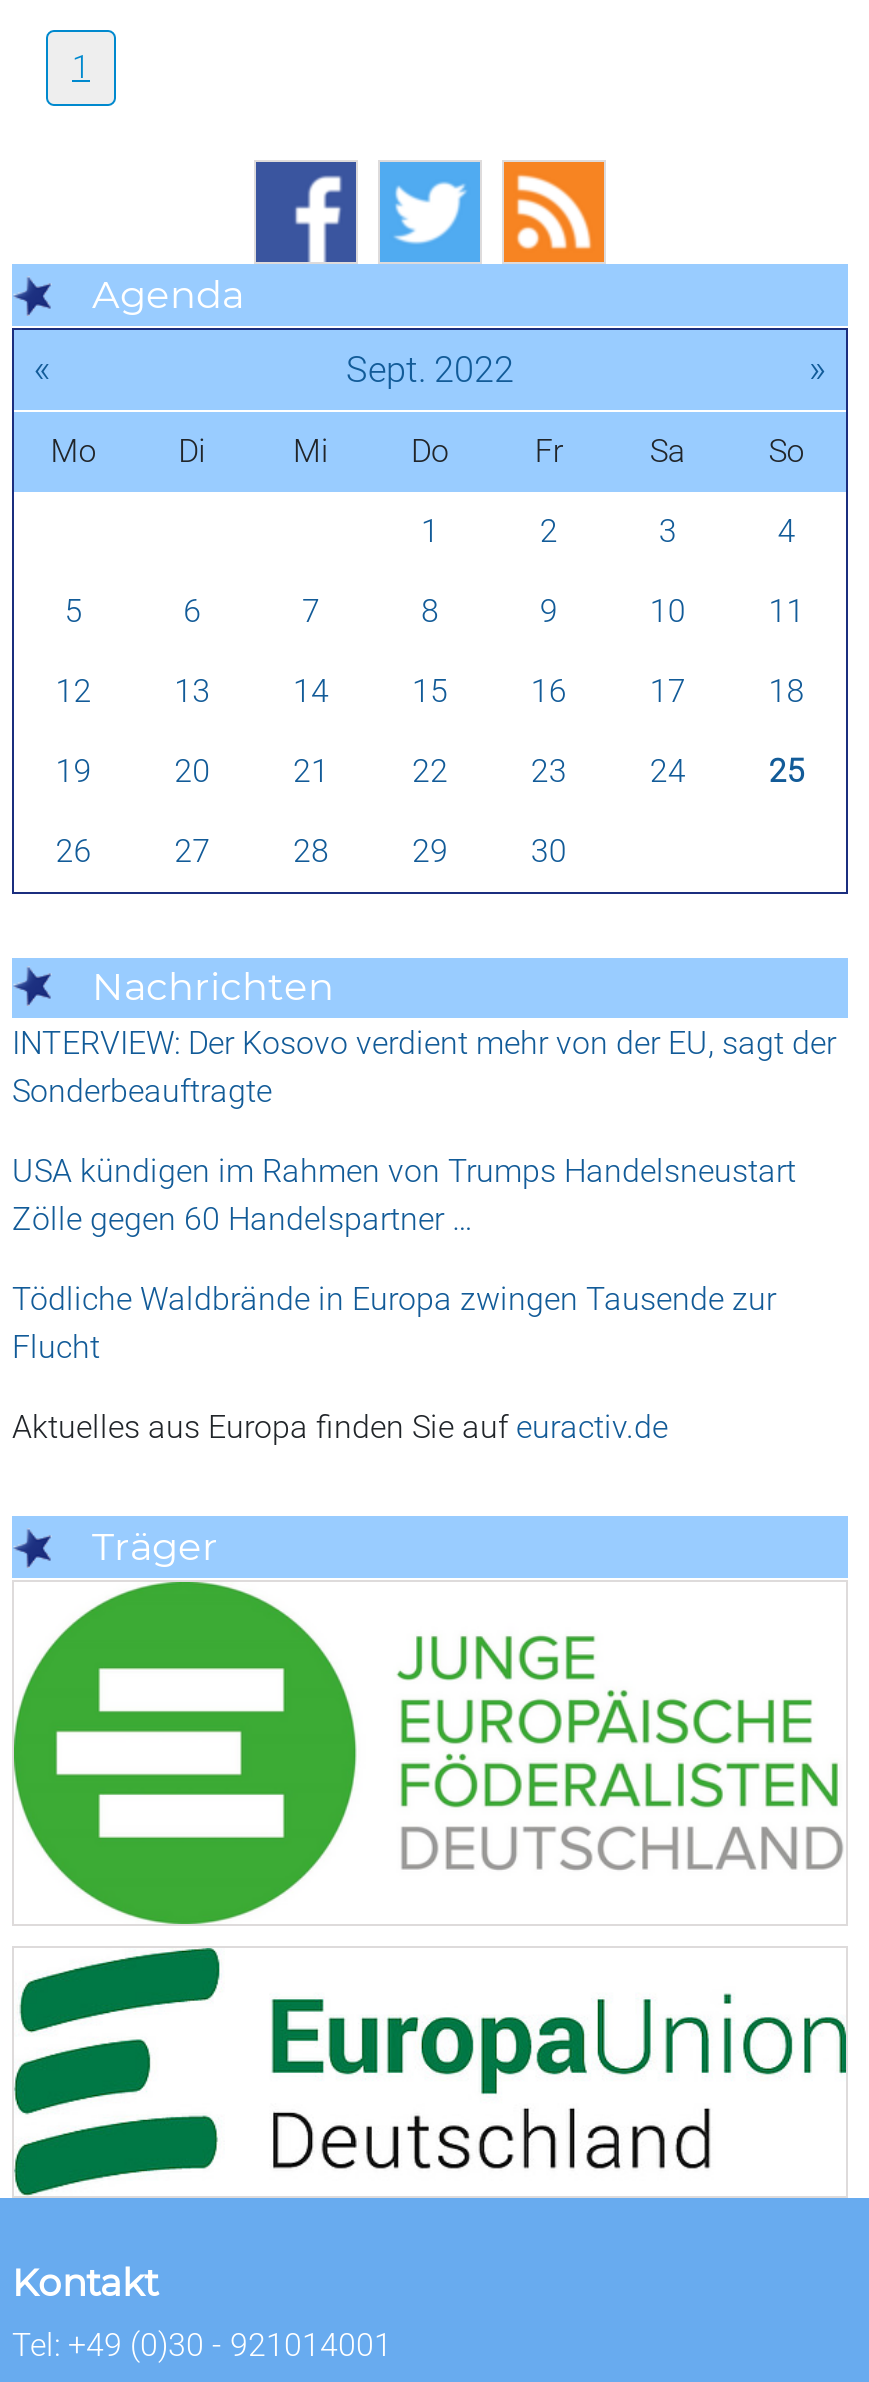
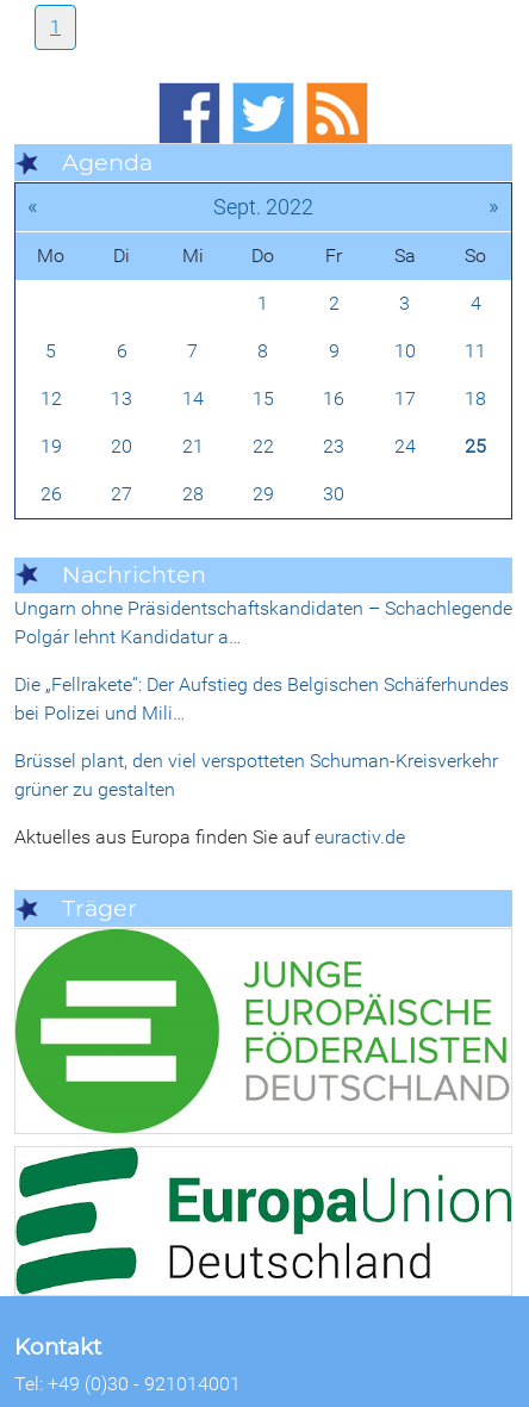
[12,1025,836,1111] INTERVIEW: Der Kosovo verdient mehr von der EU, sagt der | Sonderbeauftragte -> [14,597,512,648] Ungarn ohne Präsidentschaftskandidaten – Schachlegende | Polgár lehnt Kandidatur a…
[12,1153,796,1239] USA kündigen im Rahmen von Trumps Handelsneustart | Zölle gegen 60 Handelspartner … -> [14,673,509,725] Die „Fellrakete“: Der Aufstieg des Belgischen Schäferhundes | bei Polizei und Mili…
[12,1281,776,1367] Tödliche Waldbrände in Europa zwingen Tausende zur | Flucht -> [14,750,498,801] Brüssel plant, den viel verspotteten Schuman-Kreisverkehr | grüner zu gestalten

